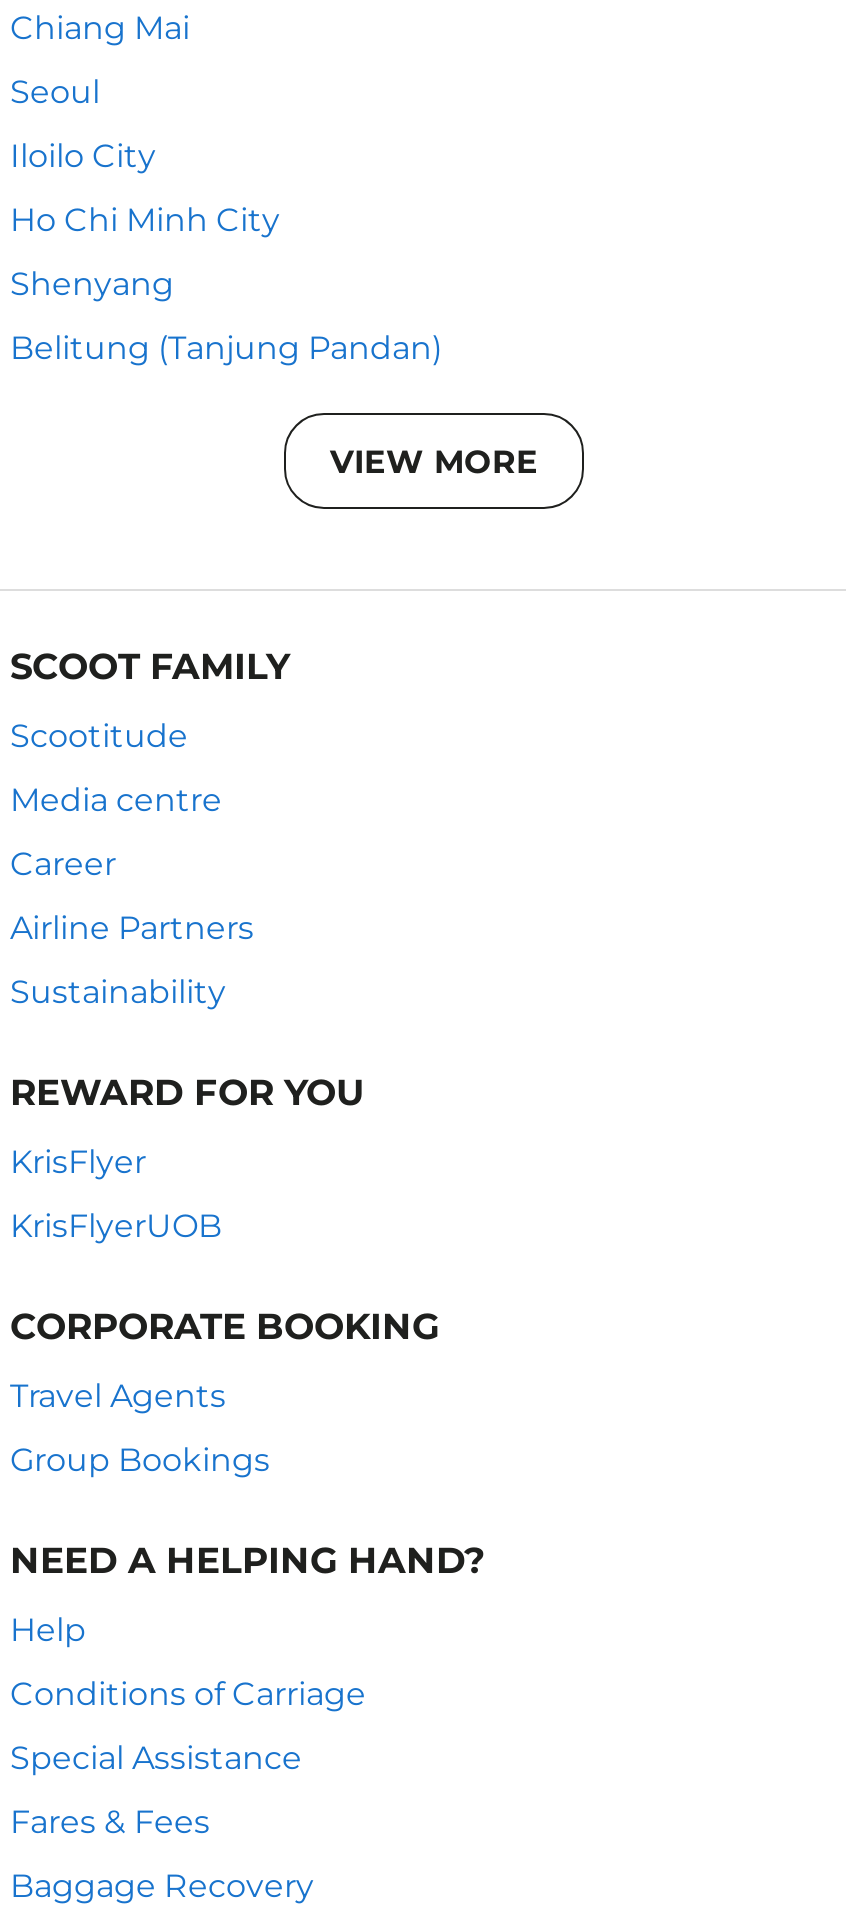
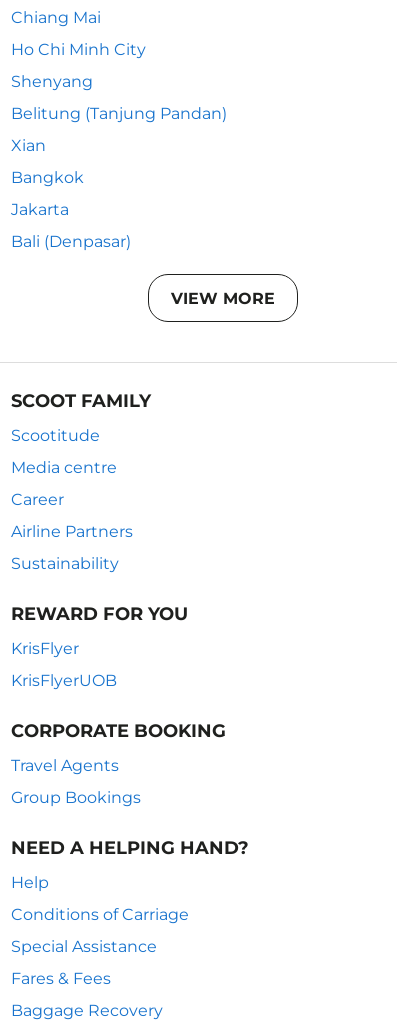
[10,73,156,175] Seoul | Iloilo City -> none
moved [10,201,442,367] -> [11,40,227,123]: Ho Chi Minh City | Shenyang | Belitung (Tanjung Pandan)
none -> [11,136,131,251] Xian | Bangkok | Jakarta | Bali (Denpasar)

